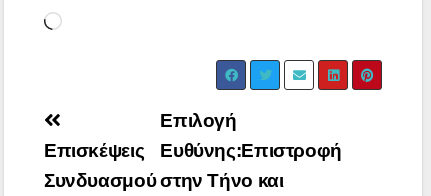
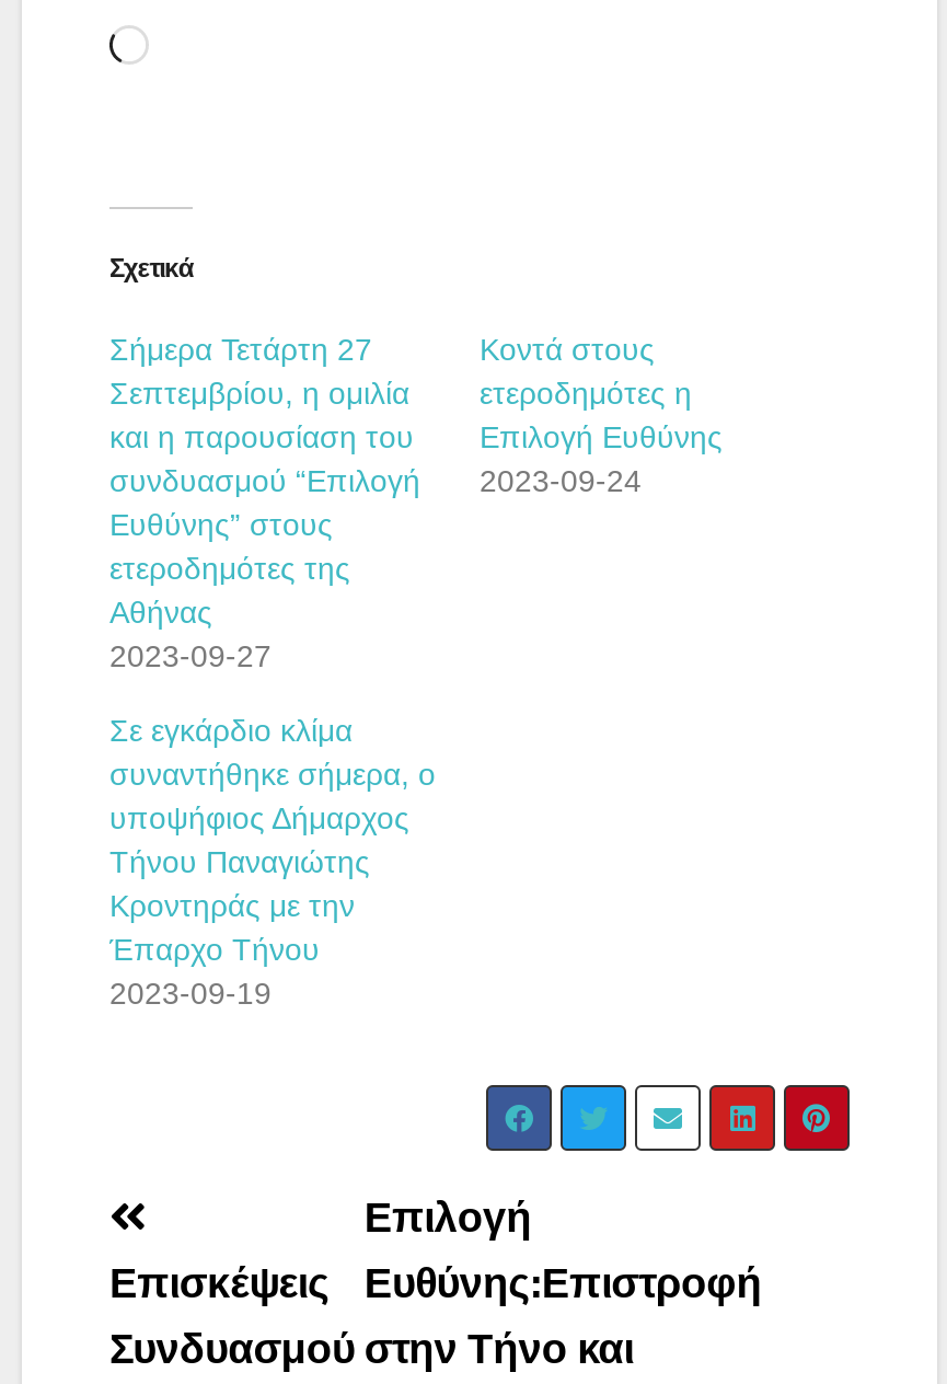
none -> [109,254,420,674] Σχετικά | Σήμερα Τετάρτη 27 | Σεπτεμβρίου, η ομιλία | και η παρουσίαση του | συνδυασμού “Επιλογή | Ευθύνης” στους | ετεροδημότες της | Αθήνας | 2023-09-27
none -> [109,714,436,1012] Σε εγκάρδιο κλίμα | συναντήθηκε σήμερα, ο | υποψήφιος Δήμαρχος | Τήνου Παναγιώτης | Κροντηράς με την | Έπαρχο Τήνου | 2023-09-19
none -> [480,333,723,499] Κοντά στους | ετεροδημότες η | Επιλογή Ευθύνης | 2023-09-24

